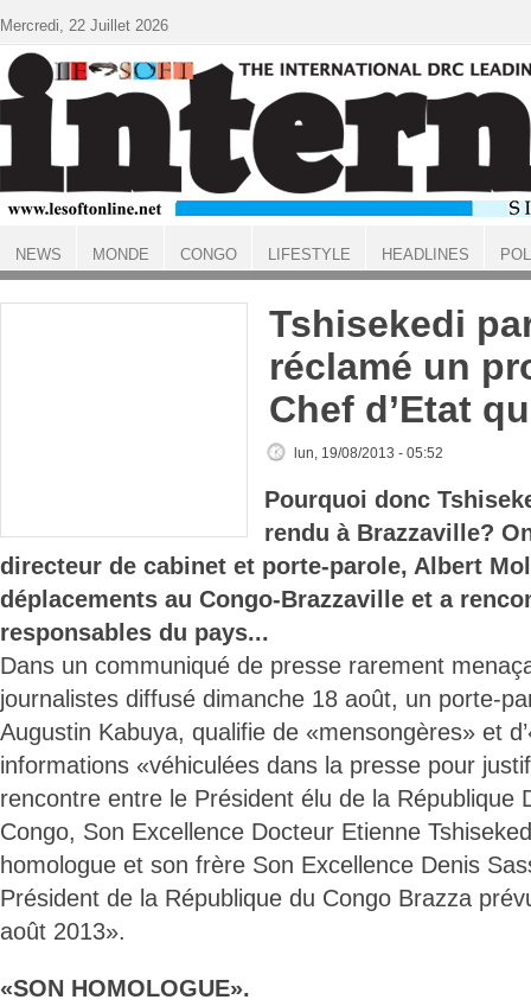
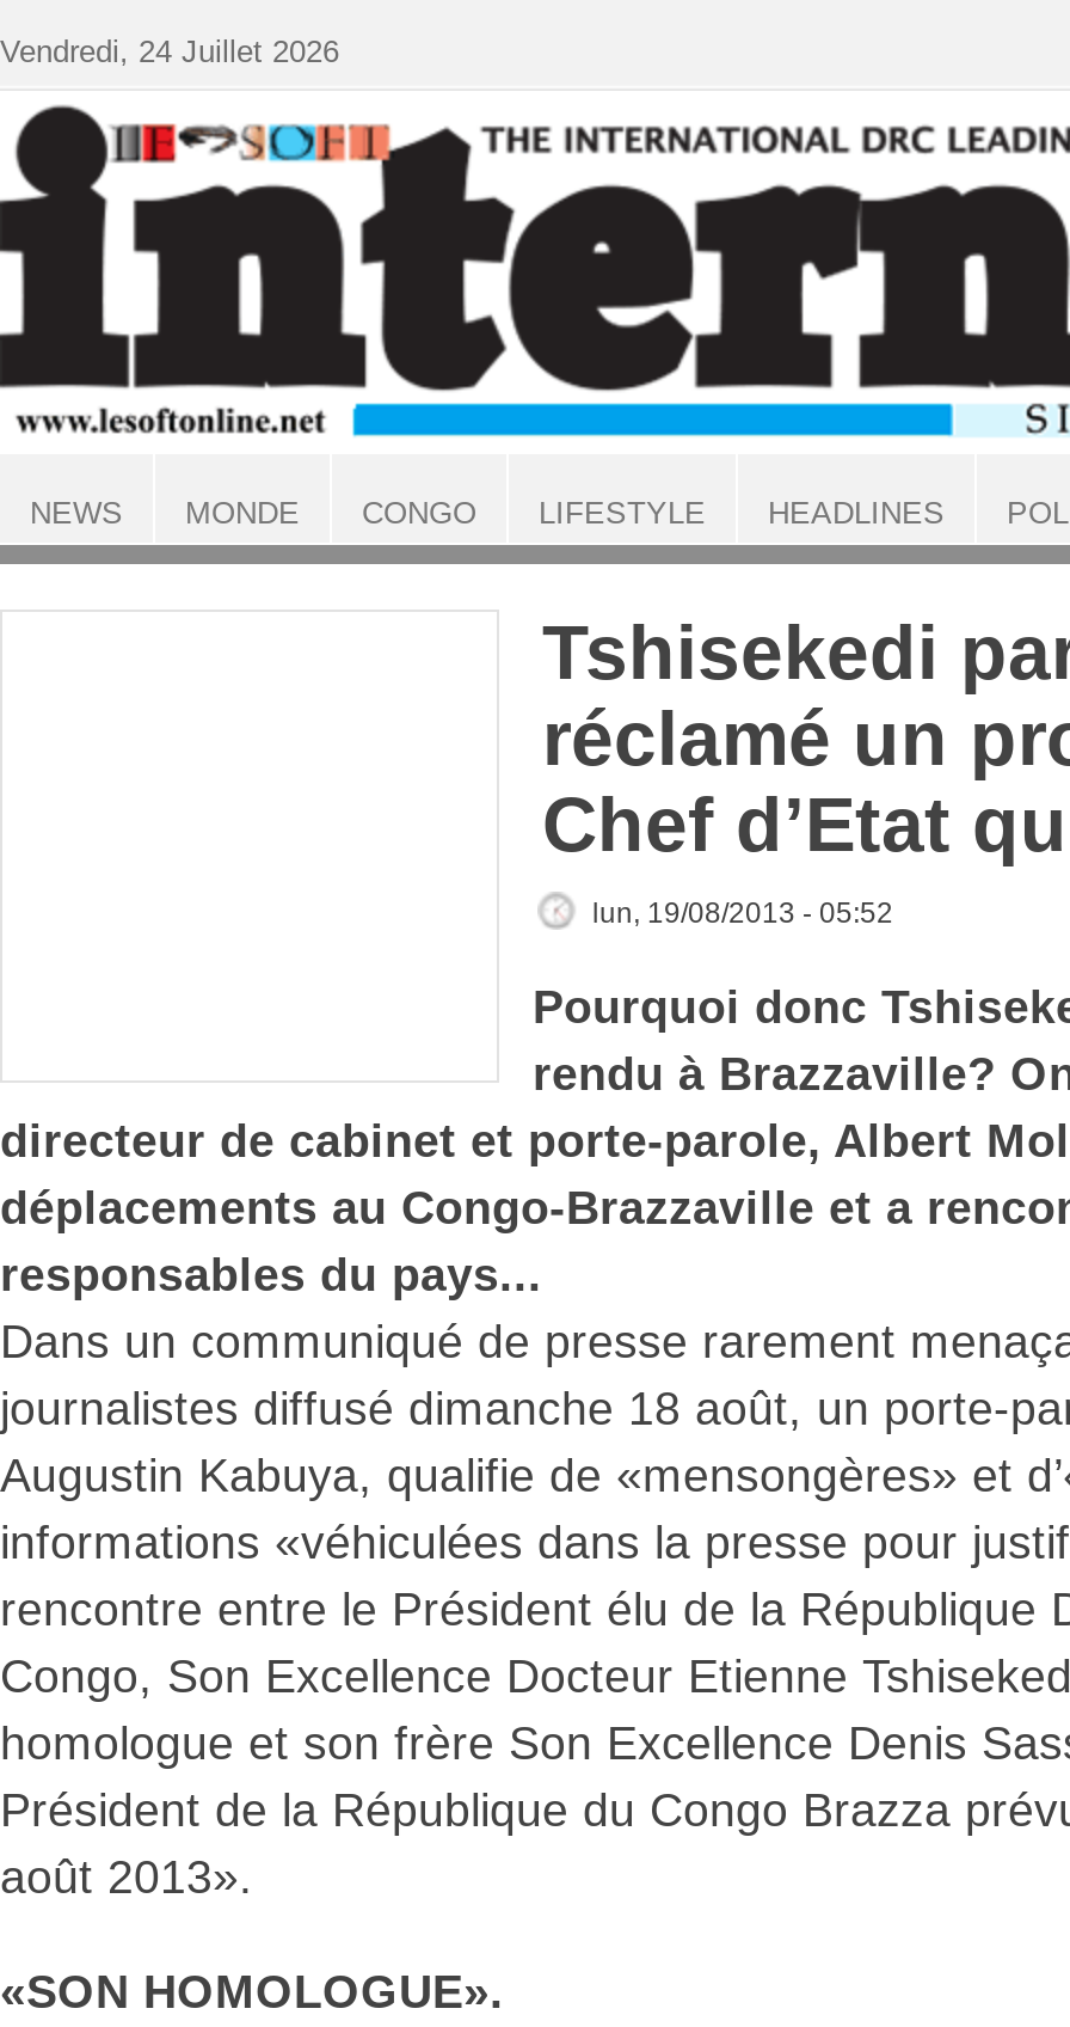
[0,17,168,34] Mercredi, 22 Juillet 2026 -> [0,33,339,69] Vendredi, 24 Juillet 2026

